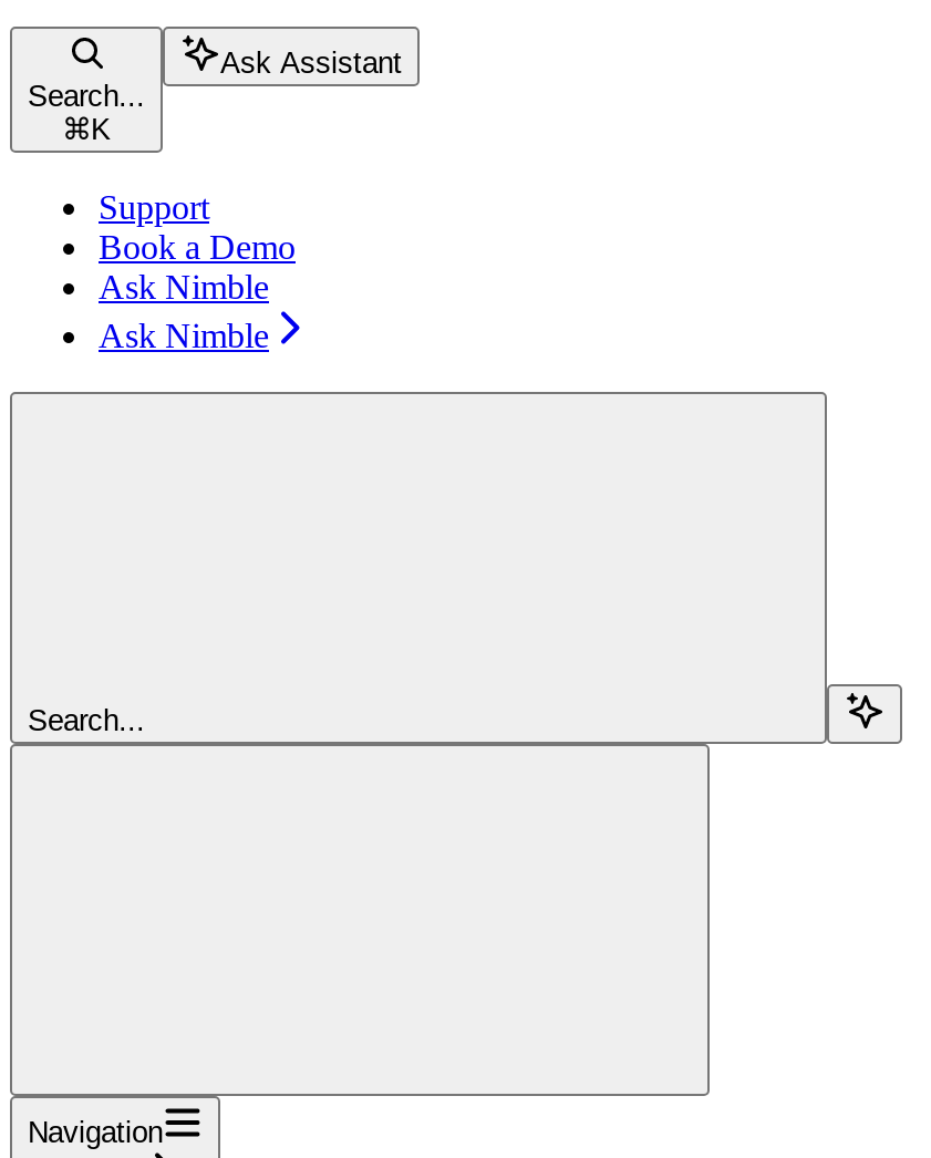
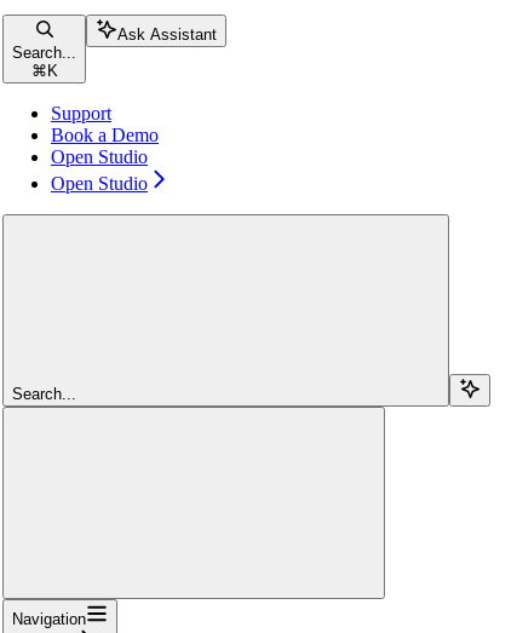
[99,267,269,354] Ask Nimble | Ask Nimble -> [51,146,148,193] Open Studio | Open Studio

